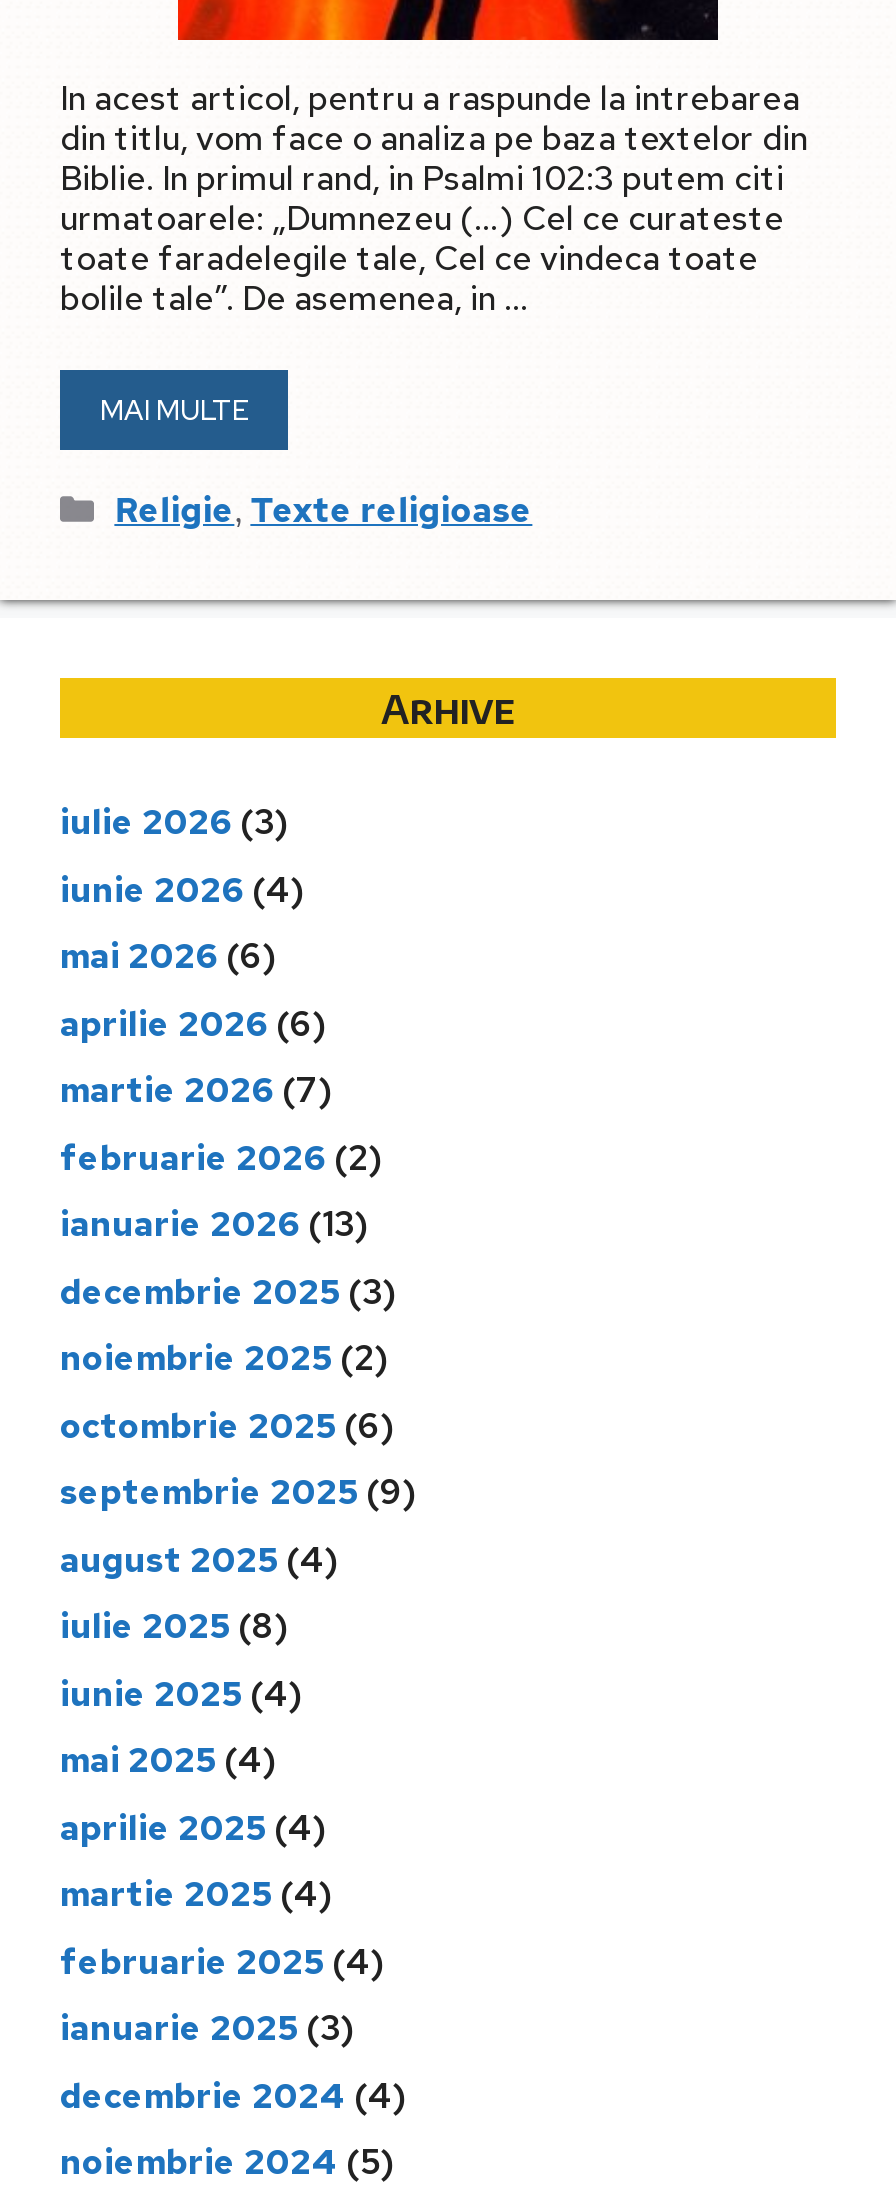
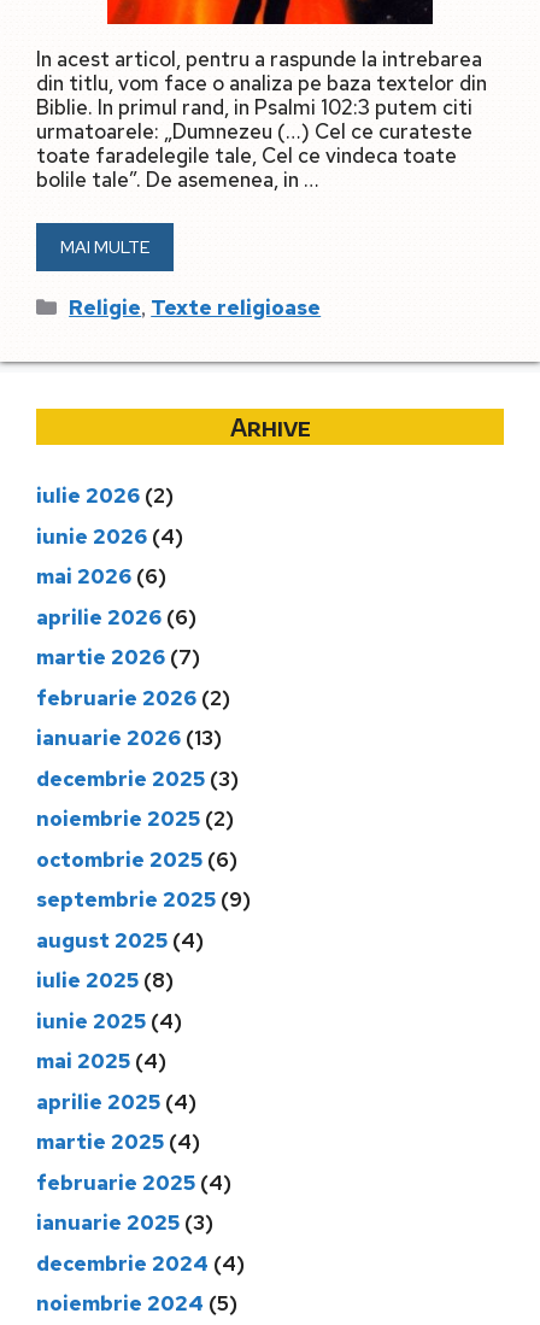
[60,800,288,844] iulie 2026 (3) -> [36,482,174,509] iulie 2026 (2)

